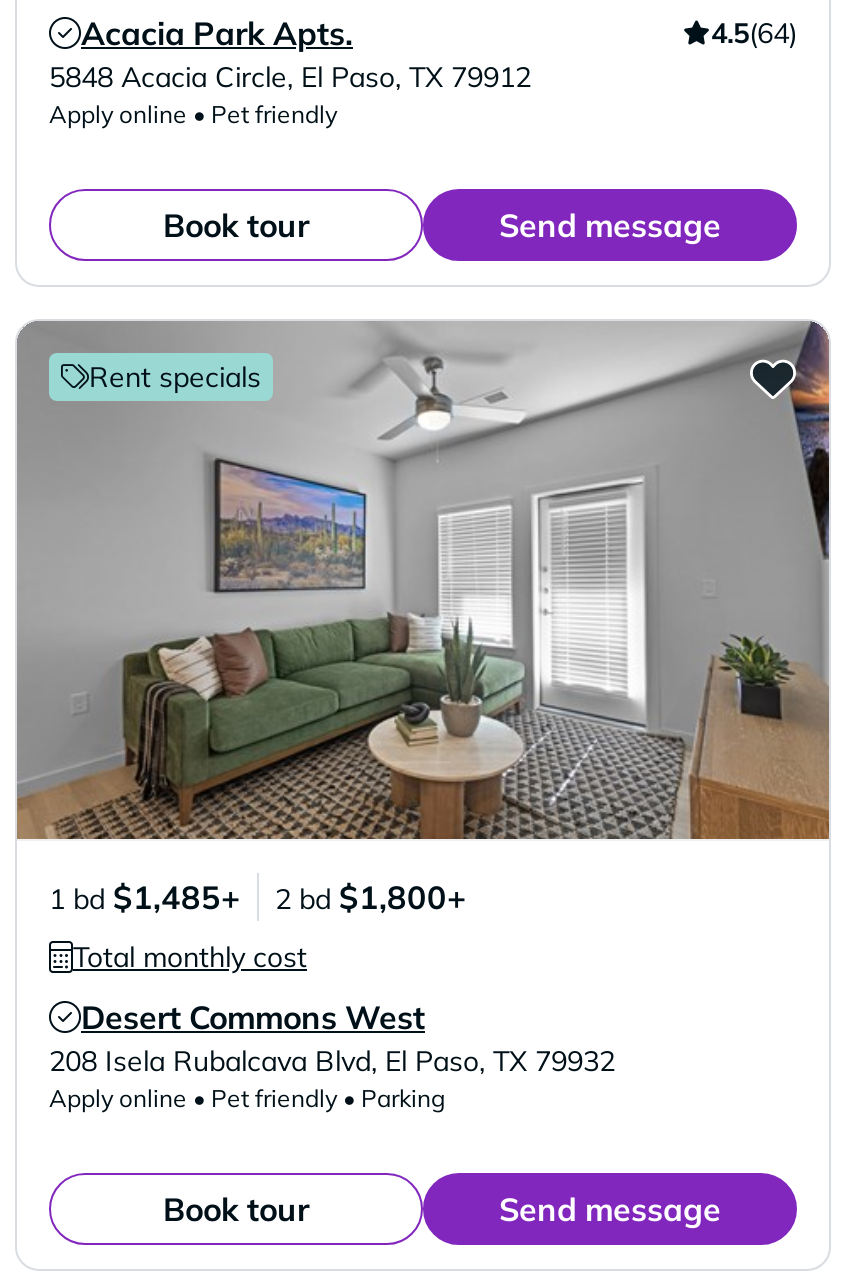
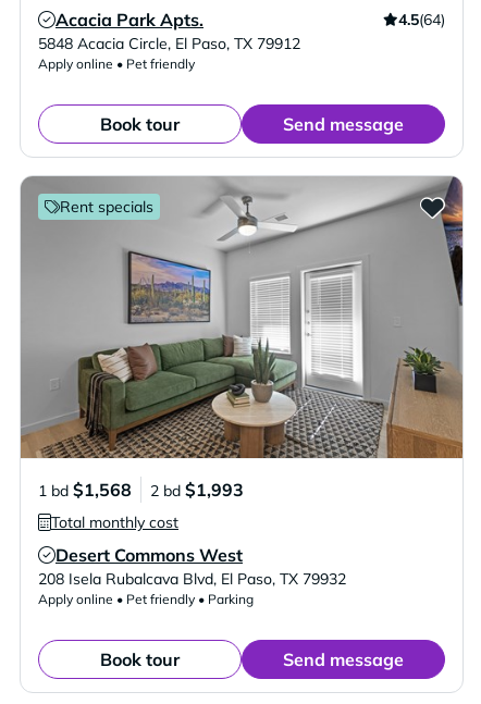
[49,877,241,917] 1 bd $1,485+ -> [38,479,132,501] 1 bd $1,568
[275,877,467,917] 2 bd $1,800+ -> [150,479,244,501] 2 bd $1,993

